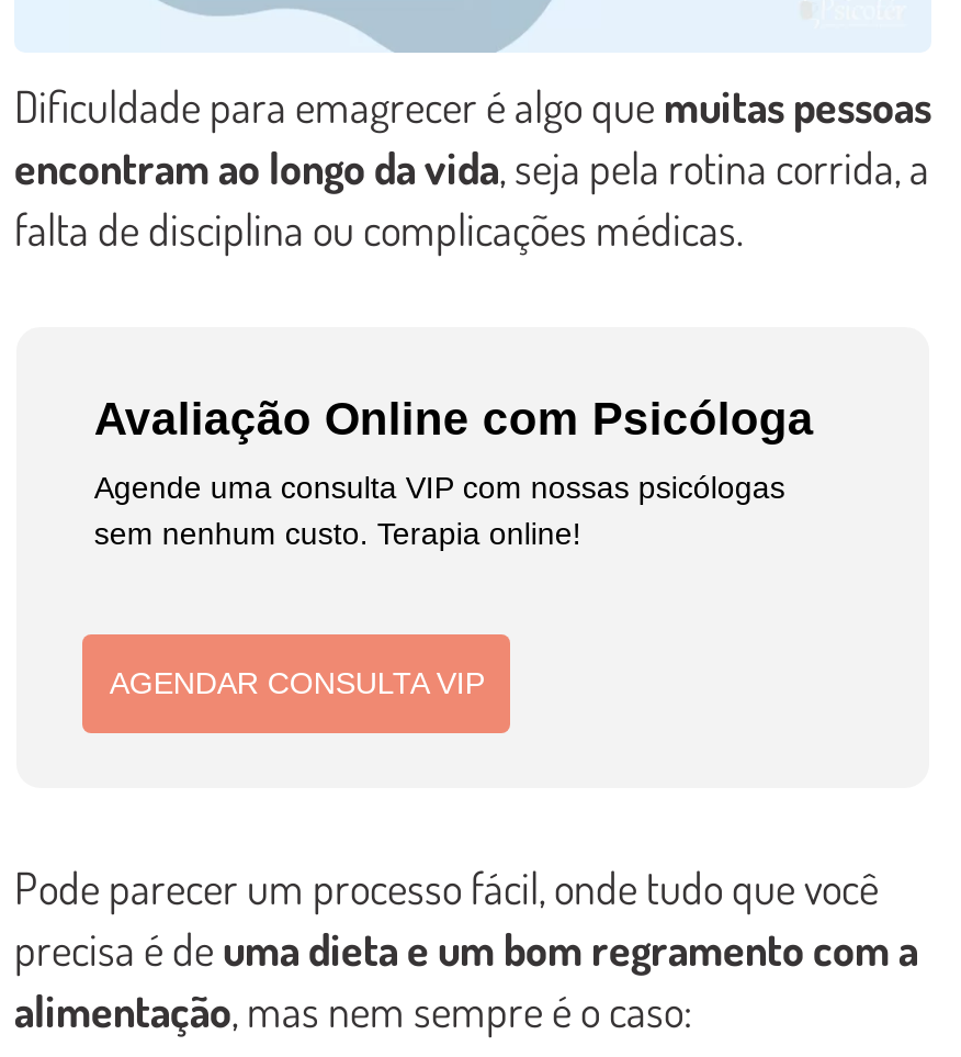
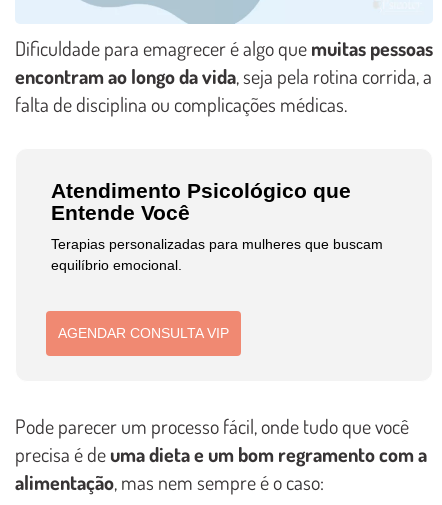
[94,393,814,443] Avaliação Online com Psicóloga -> [51,179,351,224] Atendimento Psicológico que | Entende Você
[94,469,785,551] Agende uma consulta VIP com nossas psicólogas | sem nenhum custo. Terapia online! -> [51,236,383,273] Terapias personalizadas para mulheres que buscam | equilíbrio emocional.

